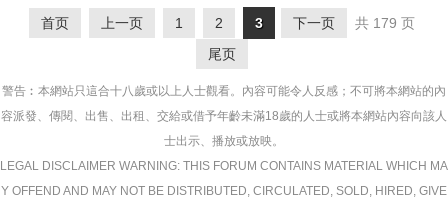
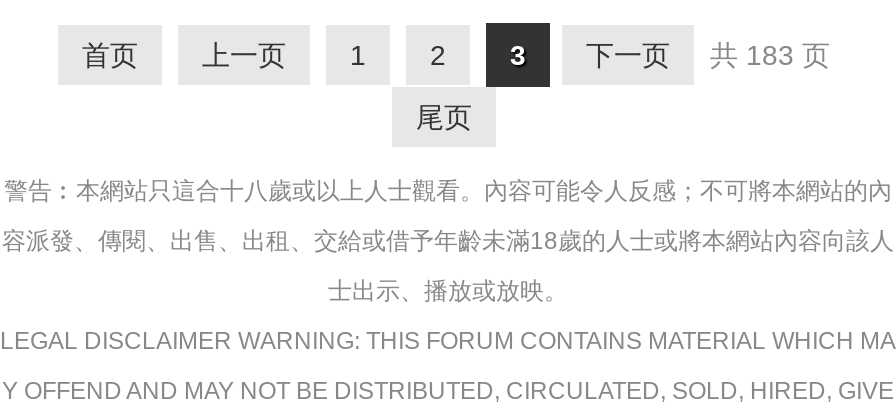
[41,15,419,31] 首页 上一页 1 2 3 下一页 共 179 页 -> [82,39,838,71] 首页 上一页 1 2 3 下一页 共 183 页

